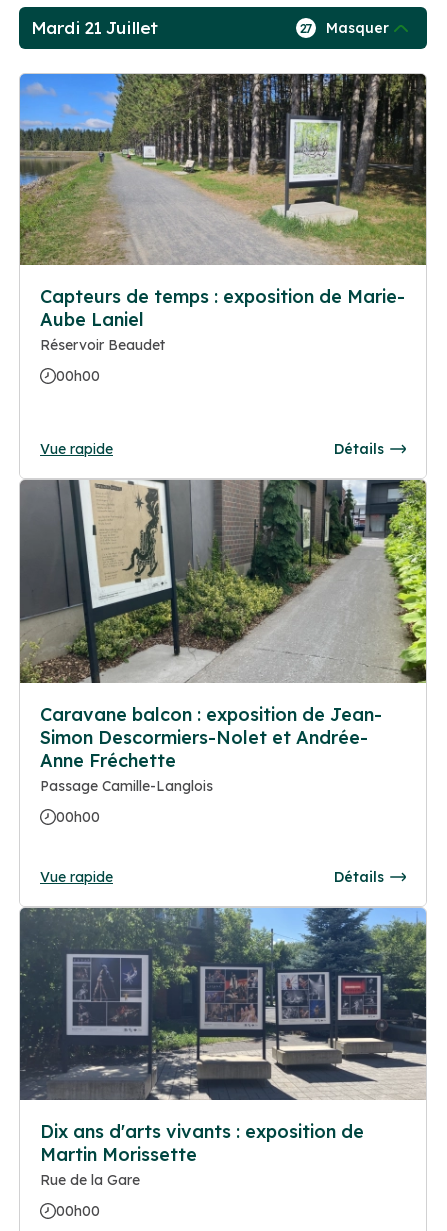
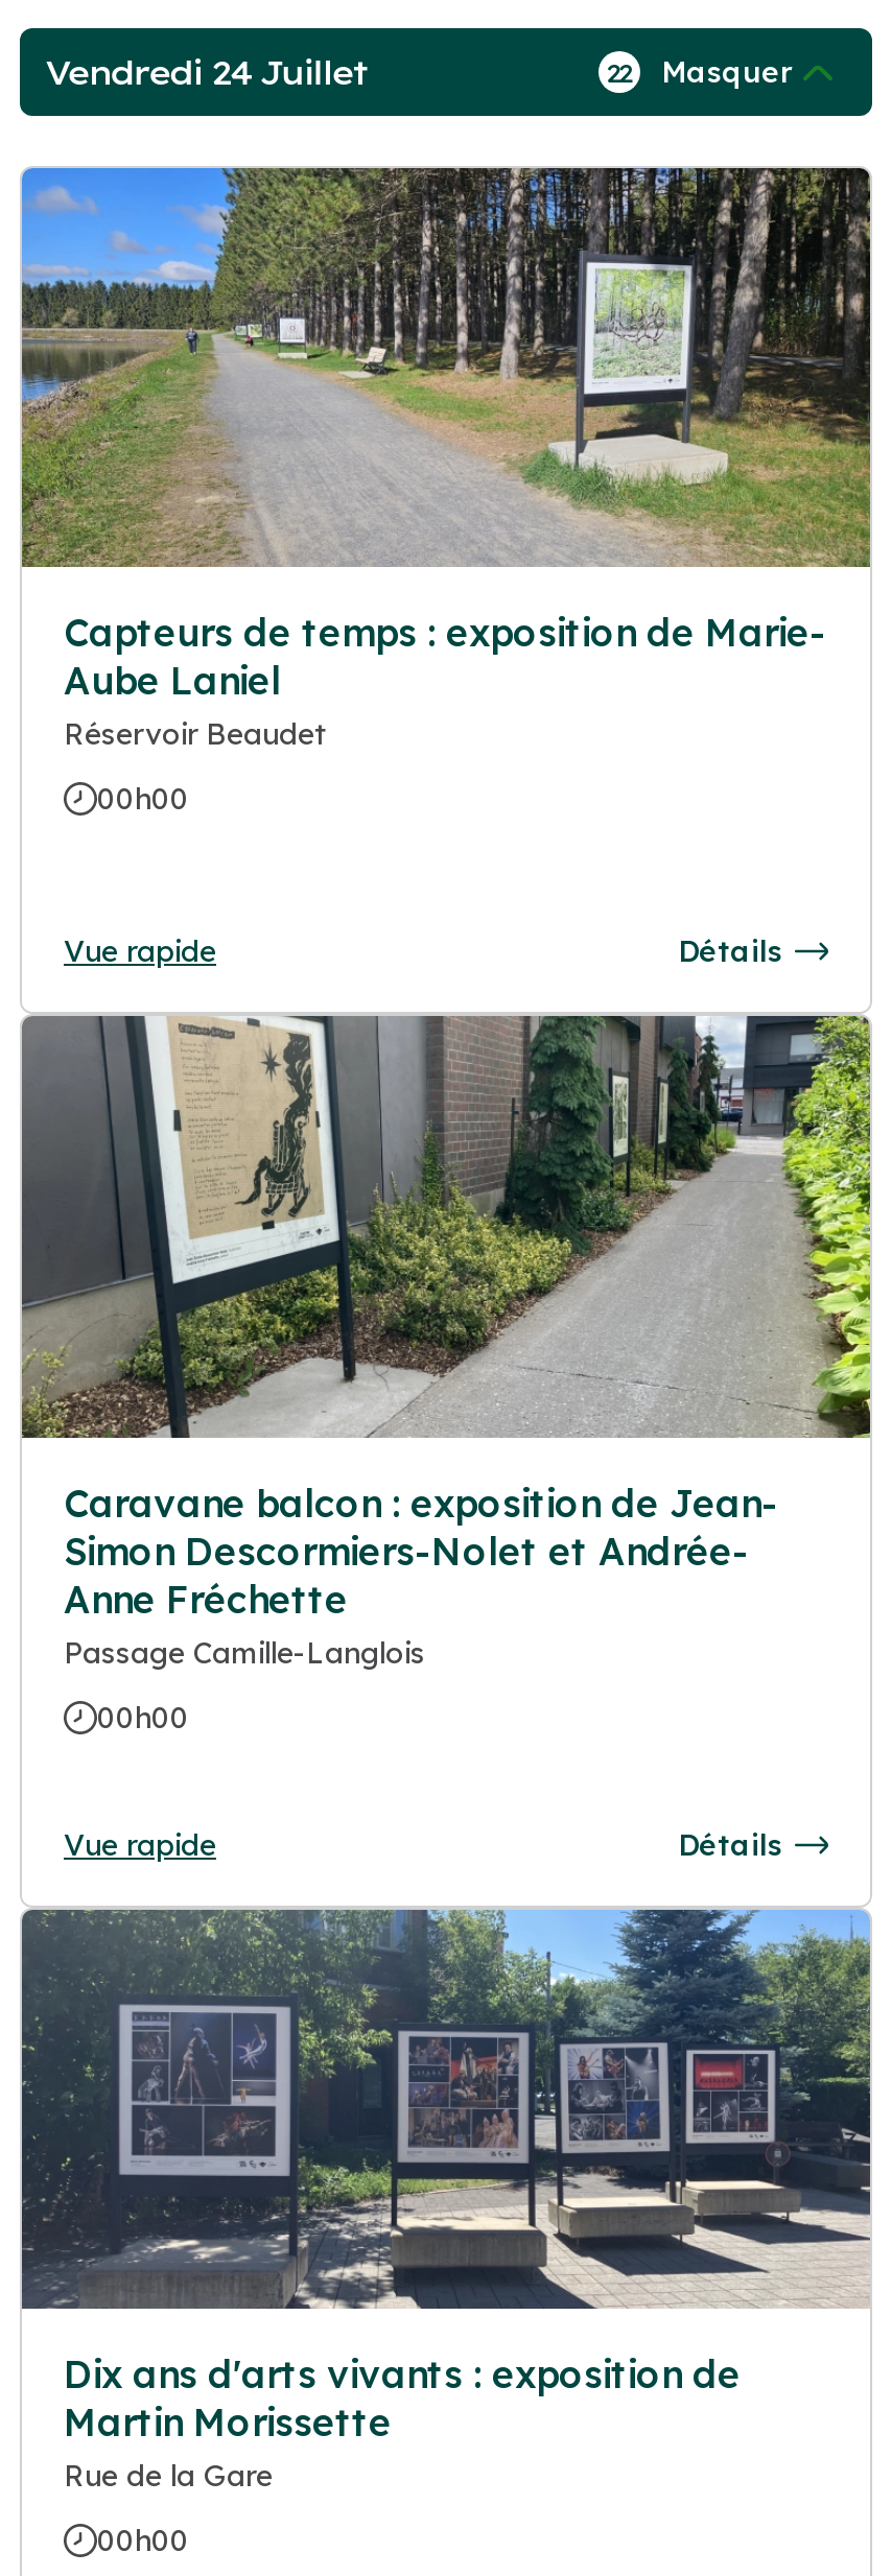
[31,18,157,38] Mardi 21 Juillet -> [45,52,368,93] Vendredi 24 Juillet
[300,19,389,37] 27 Masquer -> [606,54,793,91] 22 Masquer

